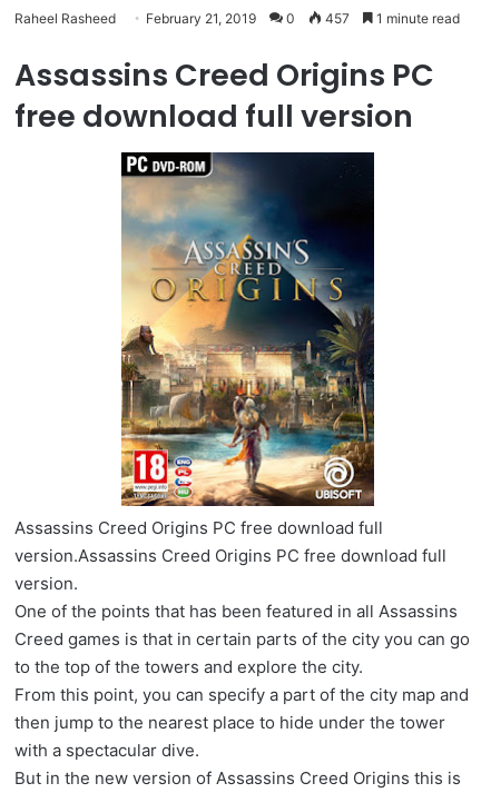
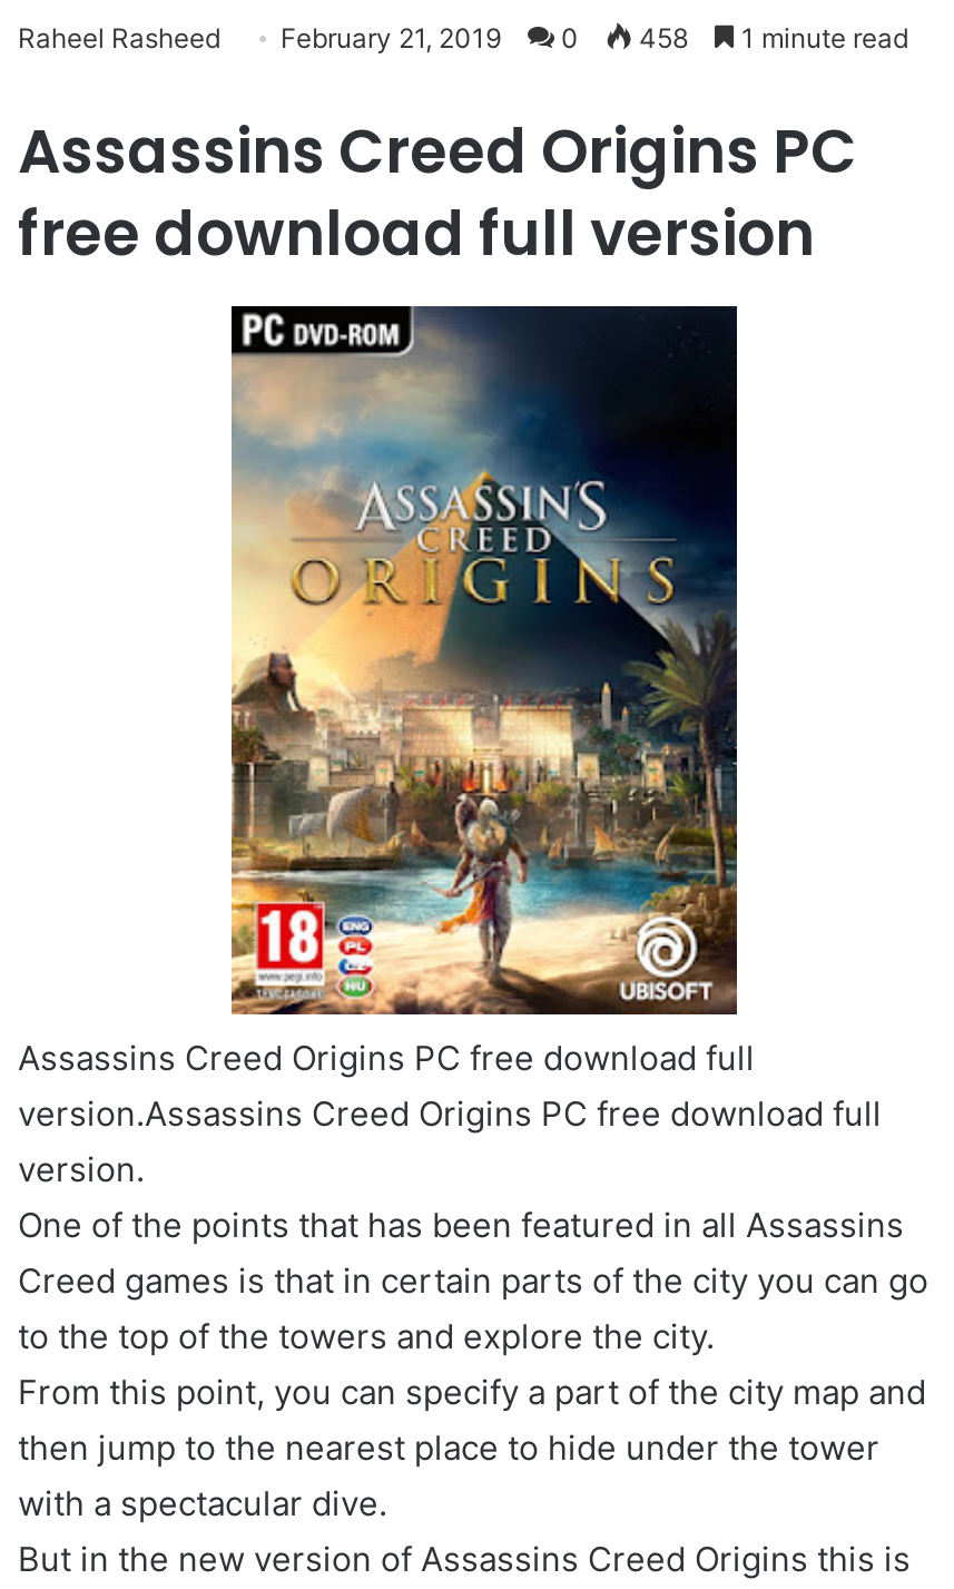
[14,10,460,27] Raheel Rasheed February 21, 2019 0 457 1 minute read -> [18,21,908,55] Raheel Rasheed February 21, 2019 0 458 1 minute read

